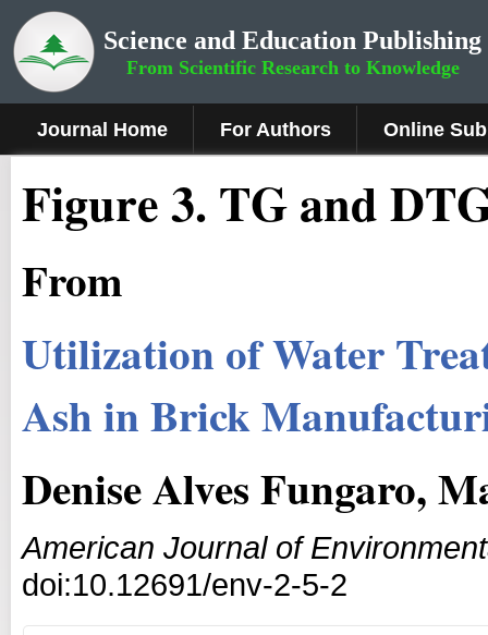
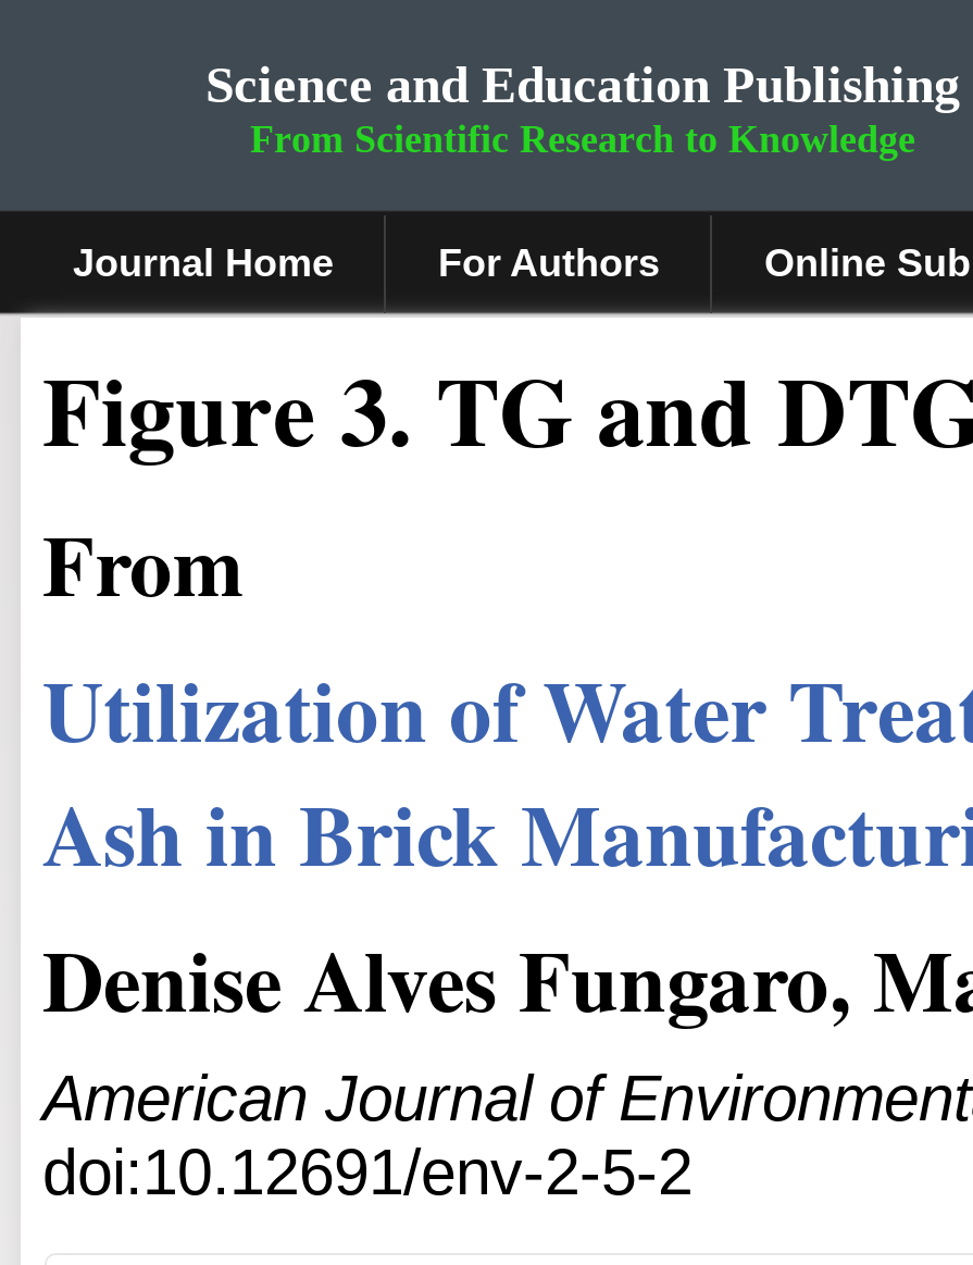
[13,11,95,93] [image] -> none

